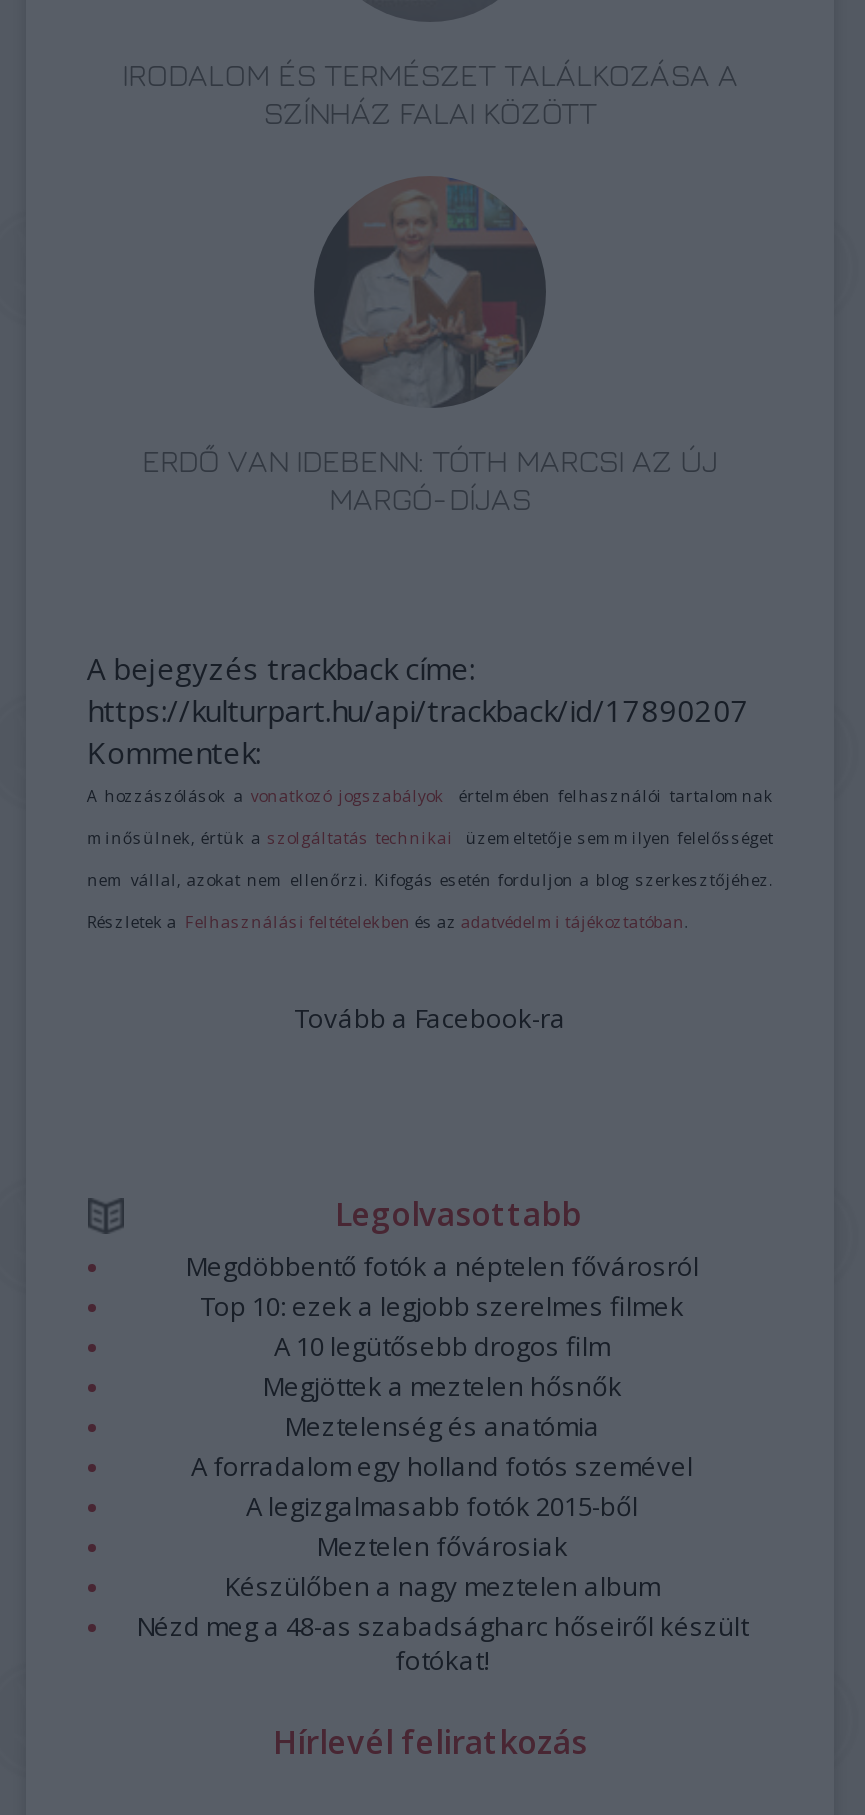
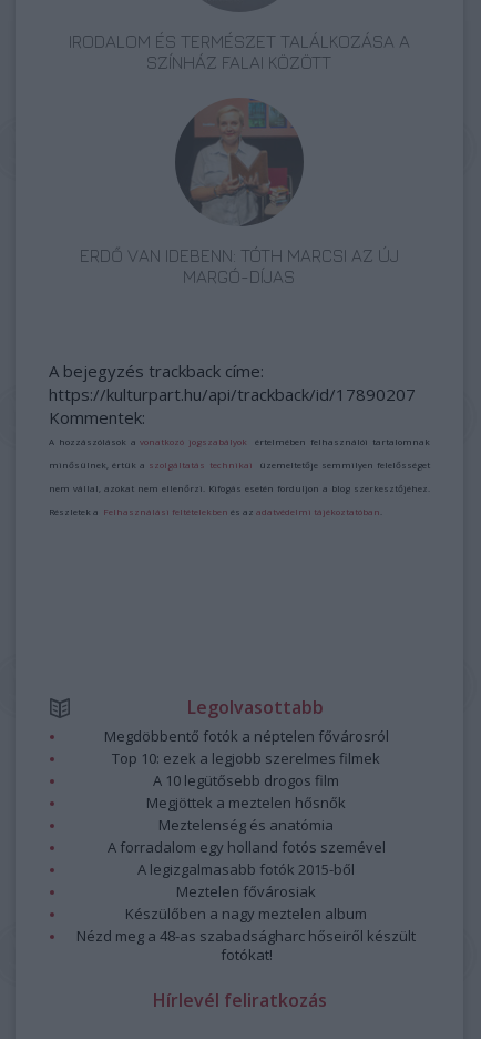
[294,1000,566,1036] Tovább a Facebook-ra -> none

